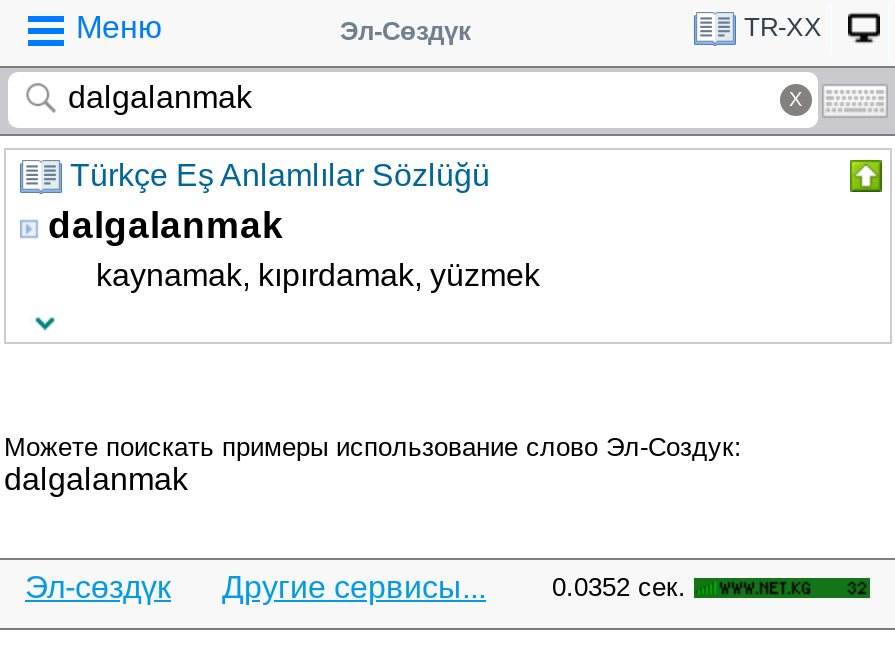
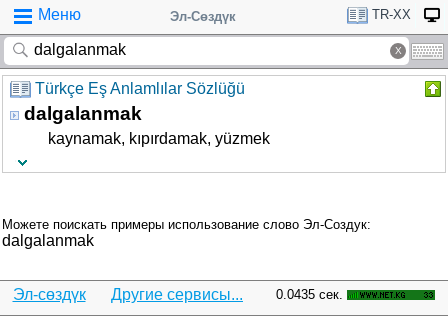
[552,572,686,602] 0.0352 сек. -> [276,287,343,302] 0.0435 сек.

